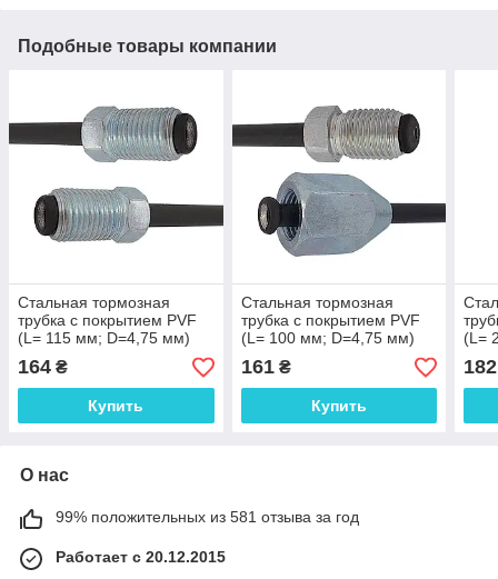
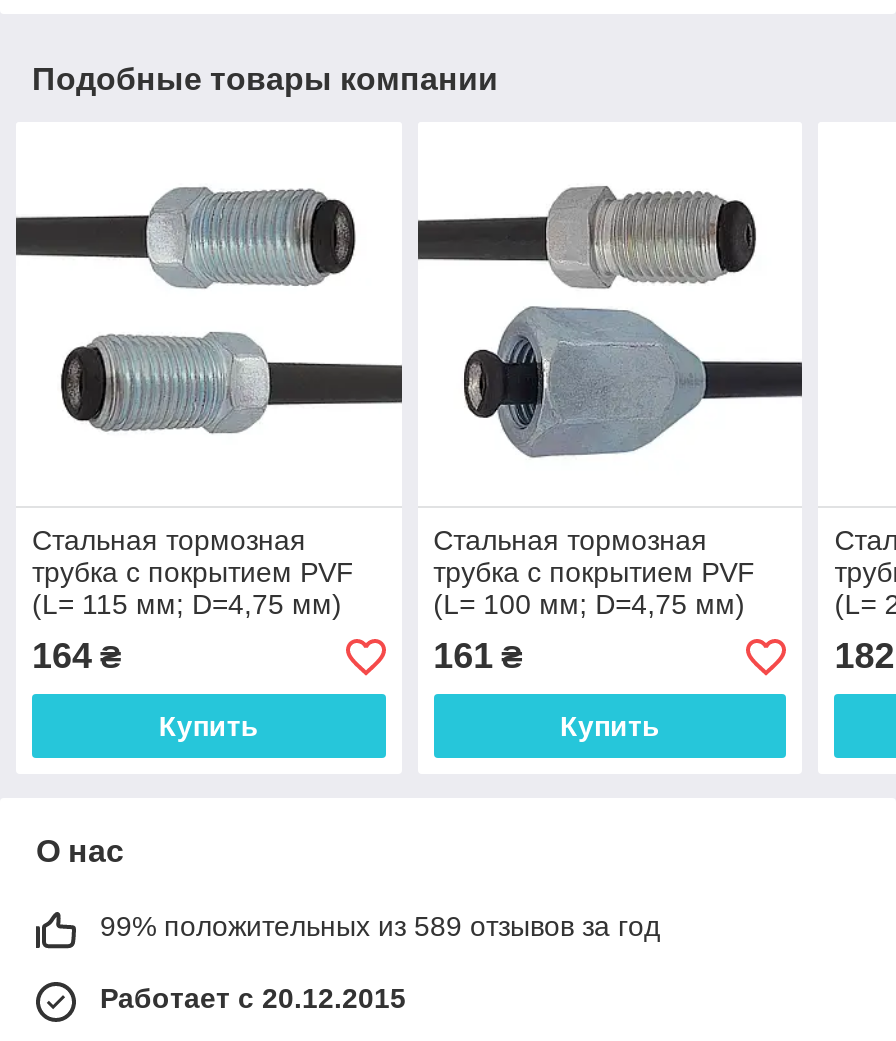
[56,508,359,526] 99% положительных из 581 отзыва за год -> [100,911,660,943] 99% положительных из 589 отзывов за год

